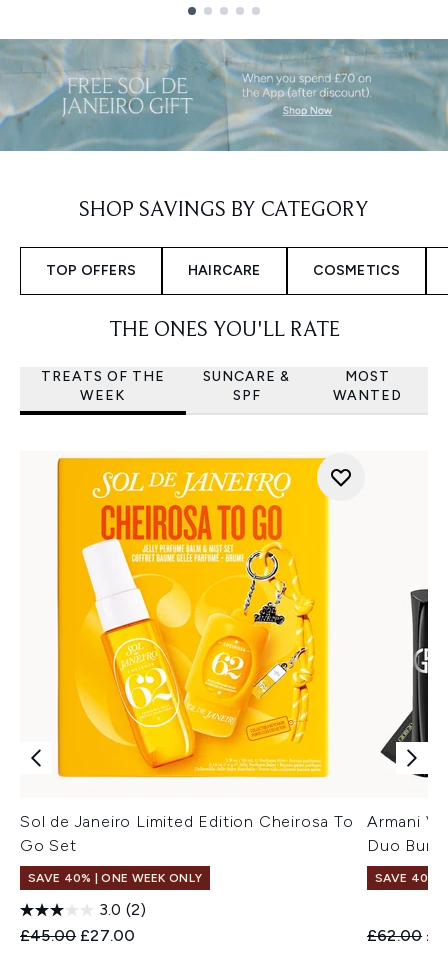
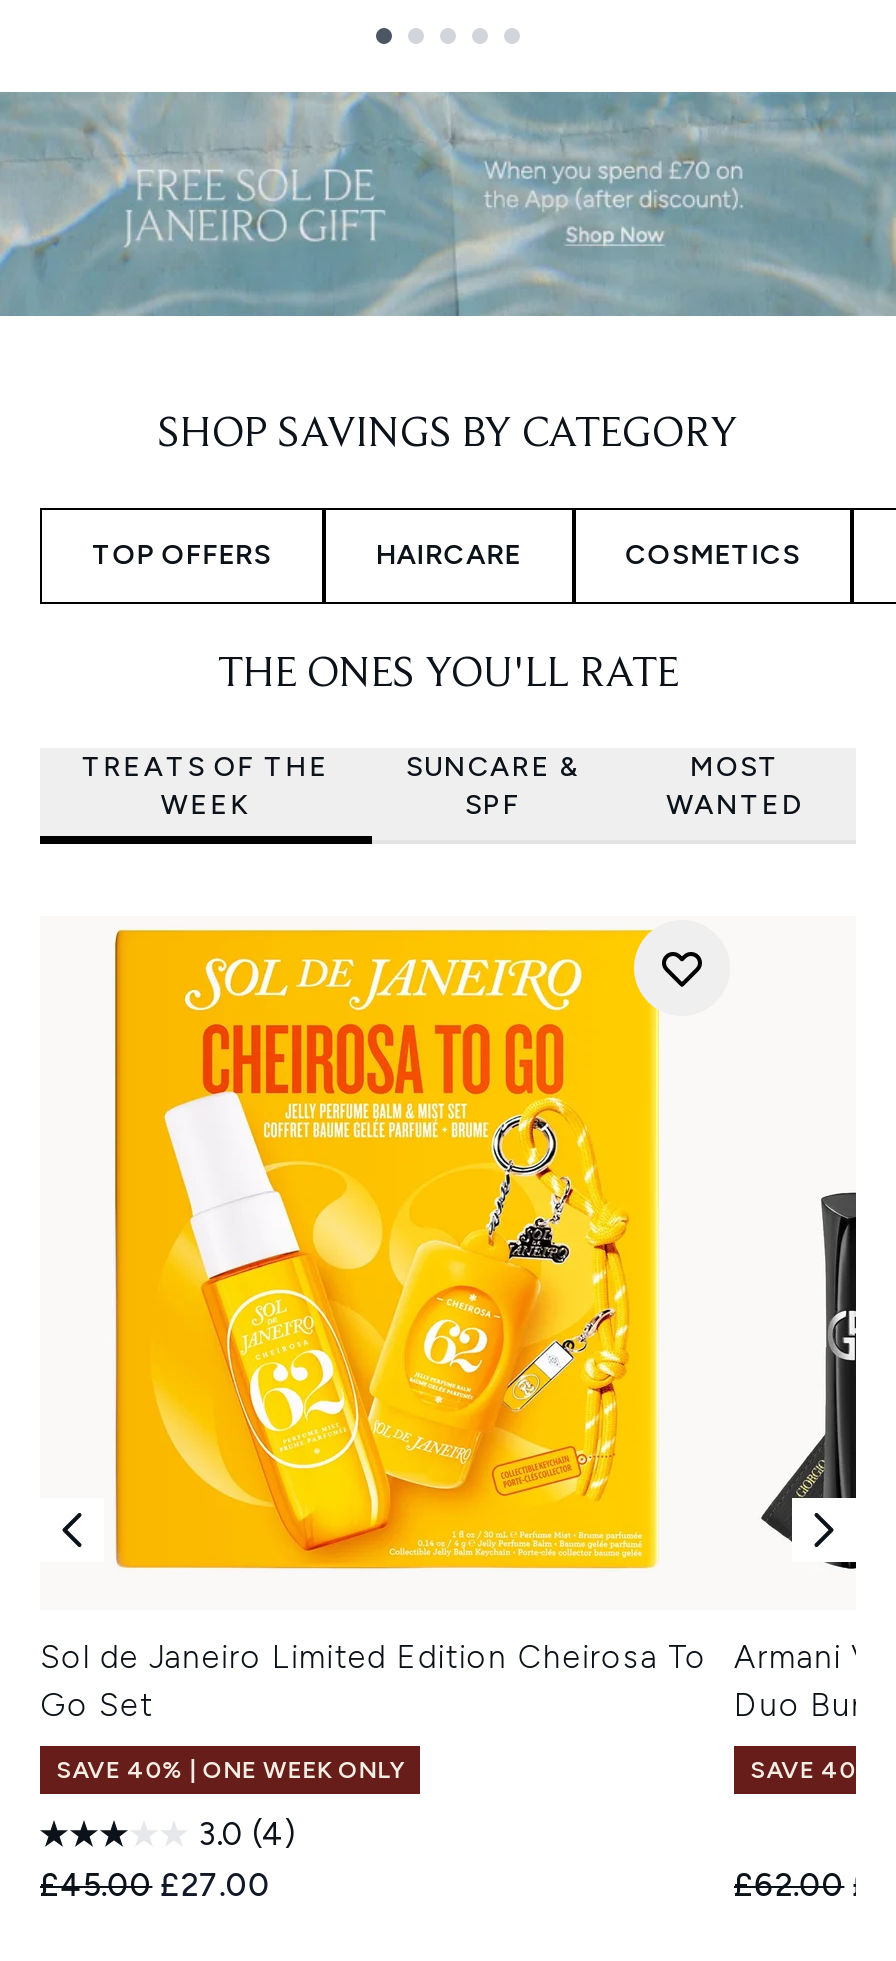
[99,900,146,919] 3.0 (2) -> [198,1814,296,1852] 3.0 (4)

